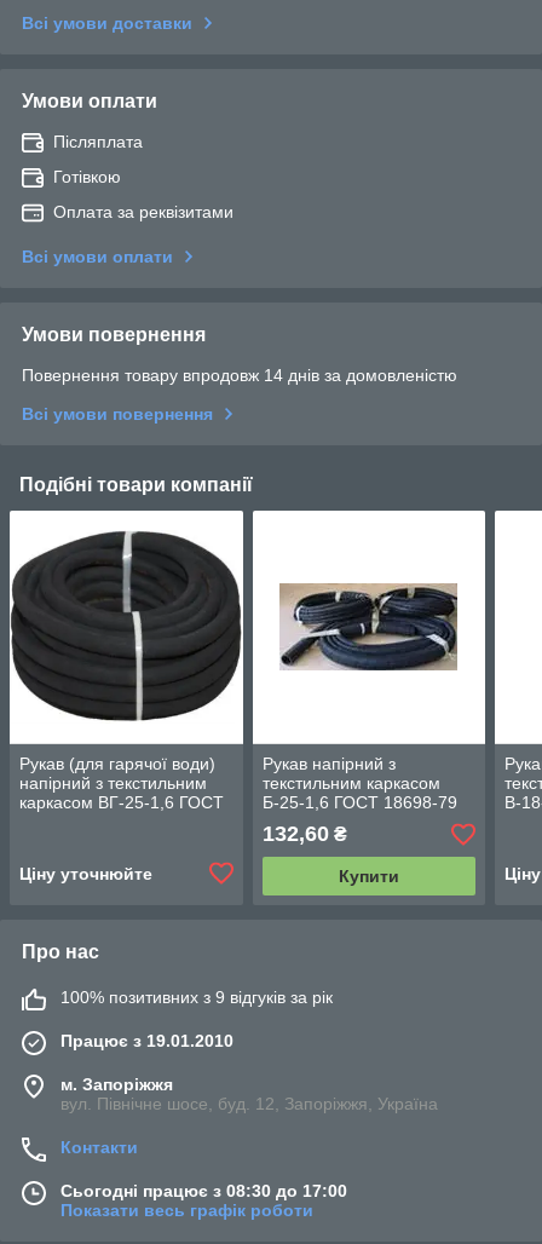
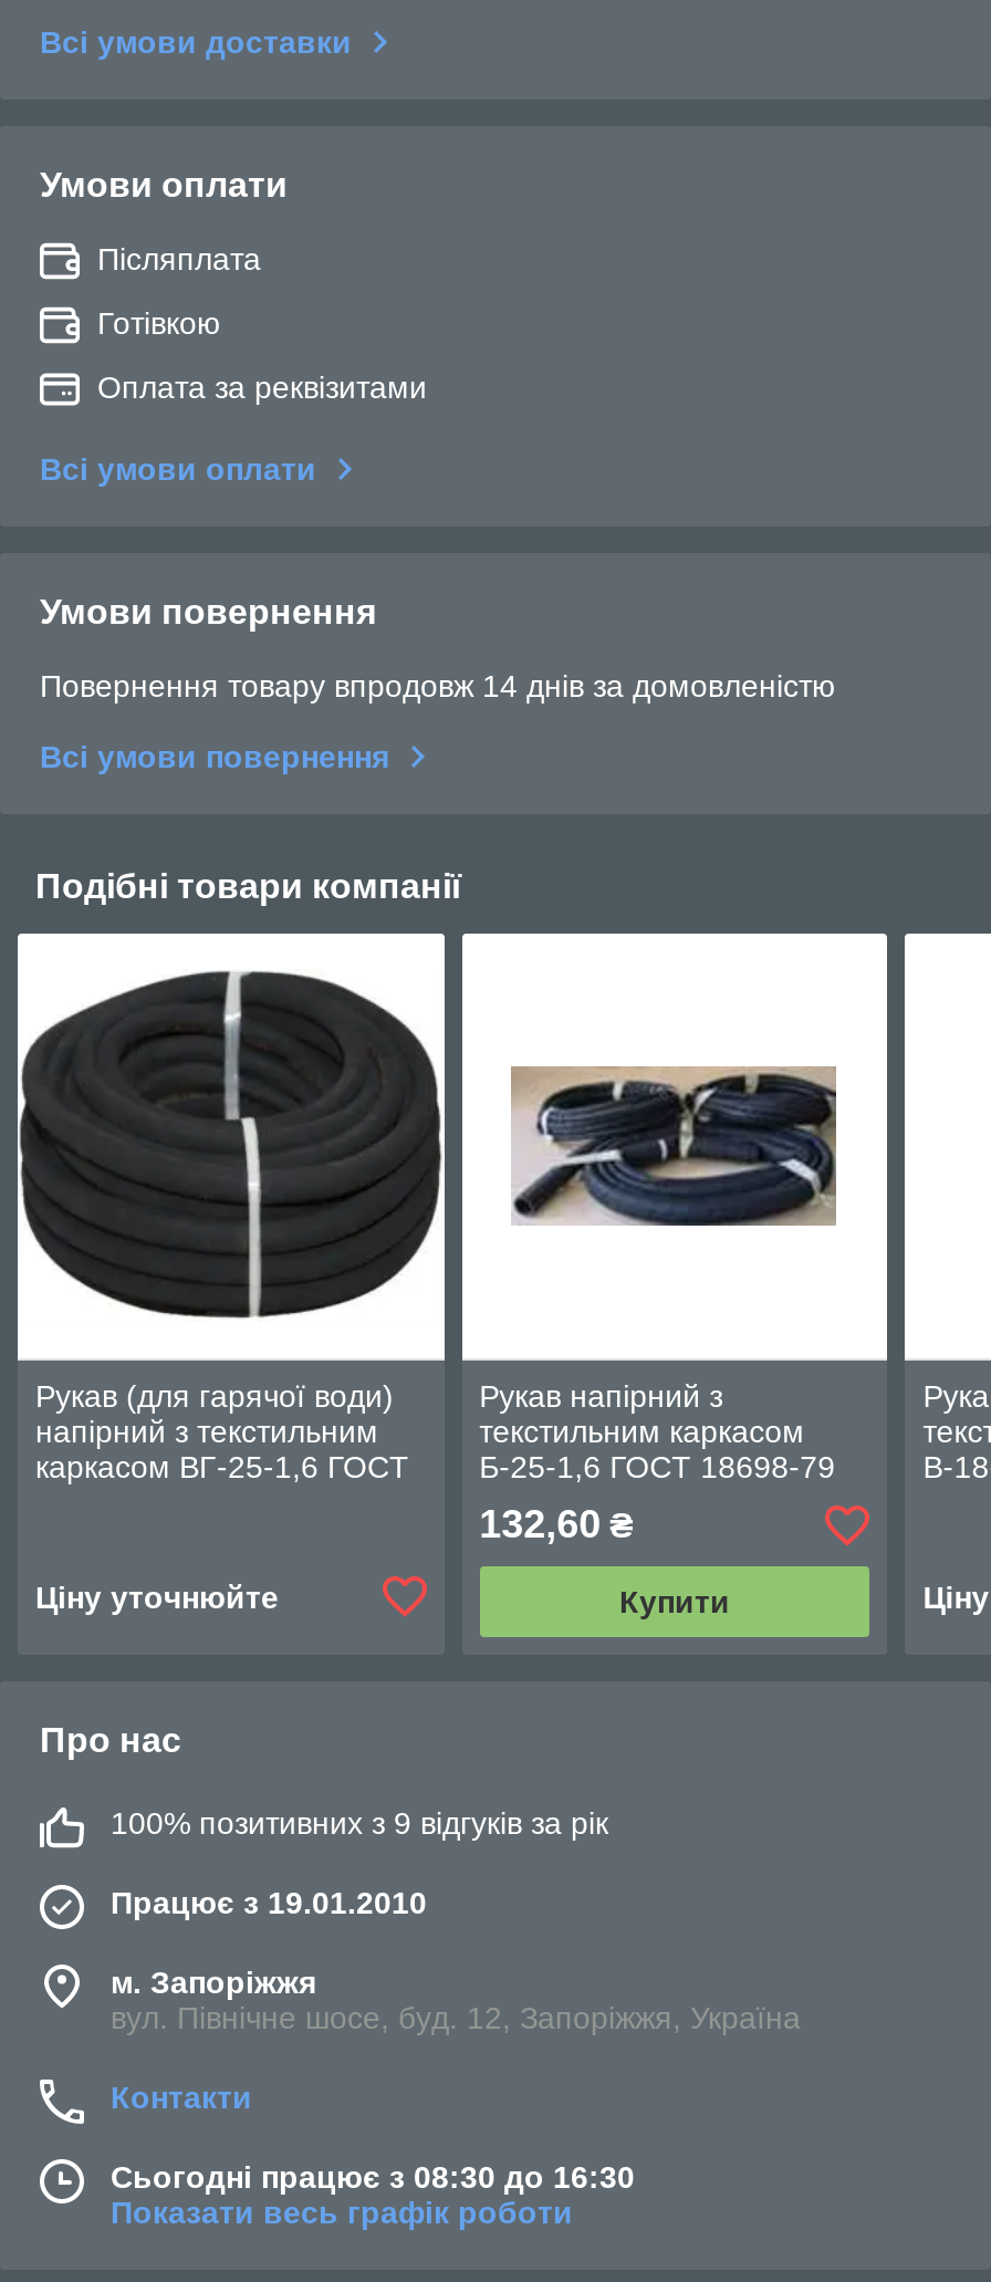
[60,1182,347,1201] Сьогодні працює з 08:30 до 17:00 -> [111,2160,635,2195] Сьогодні працює з 08:30 до 16:30

